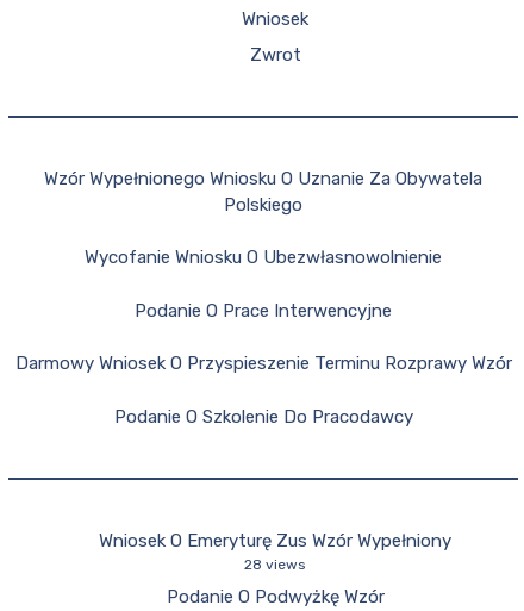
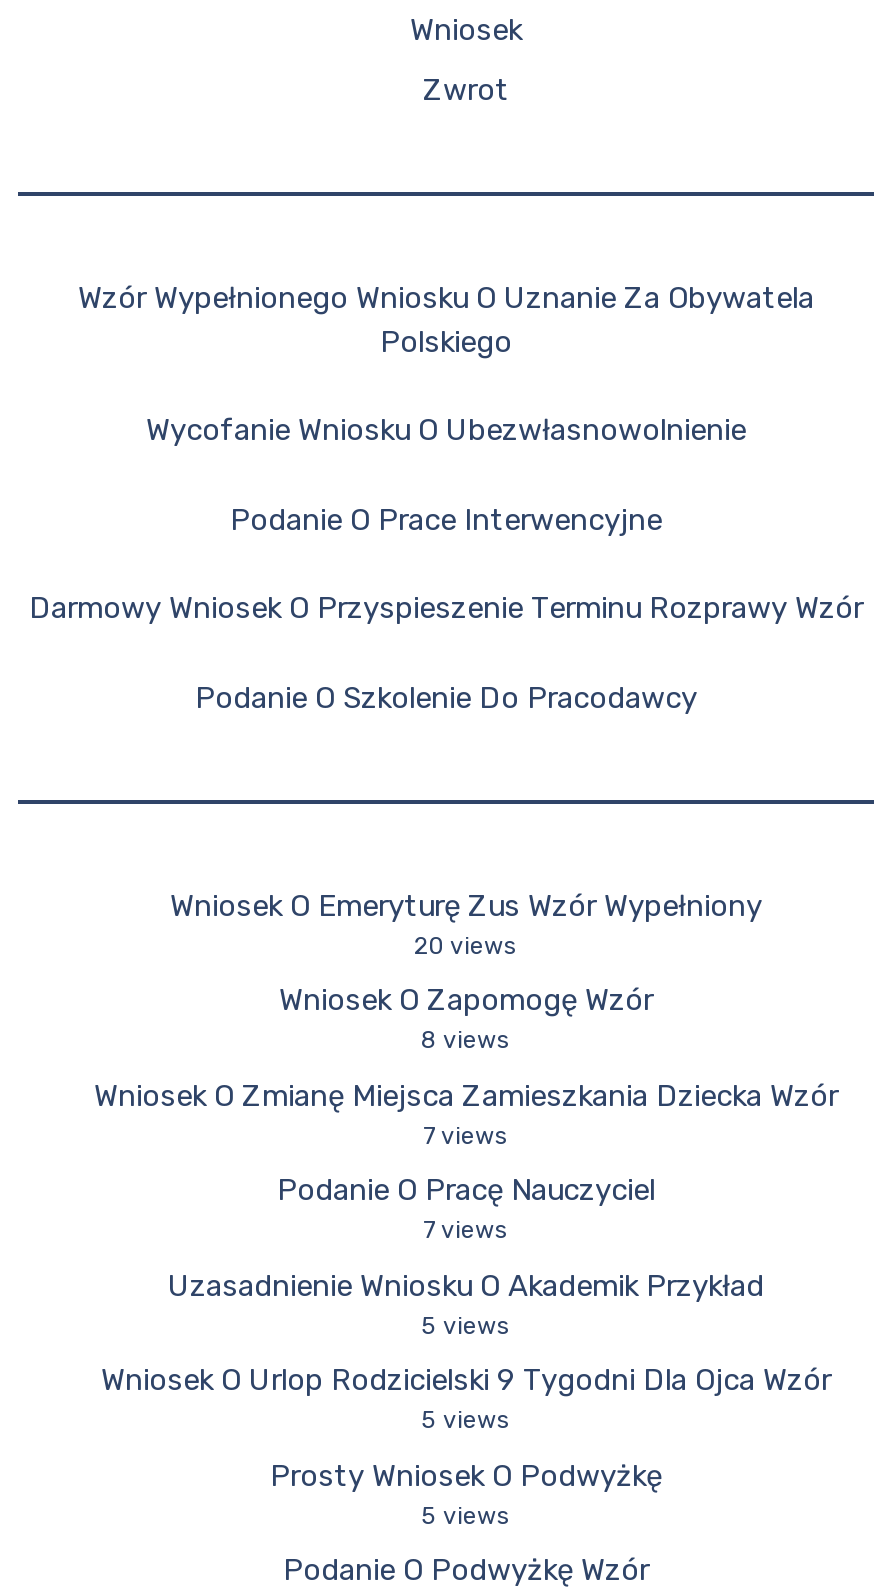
[244,556,306,572] 28 views -> [94,931,838,1529] 20 views | Wniosek O Zapomogę Wzór | 8 views | Wniosek O Zmianę Miejsca Zamieszkania Dziecka Wzór | 7 views | Podanie O Pracę Nauczyciel | 7 views | Uzasadnienie Wniosku O Akademik Przykład | 5 views | Wniosek O Urlop Rodzicielski 9 Tygodni Dla Ojca Wzór | 5 views | Prosty Wniosek O Podwyżkę | 5 views

